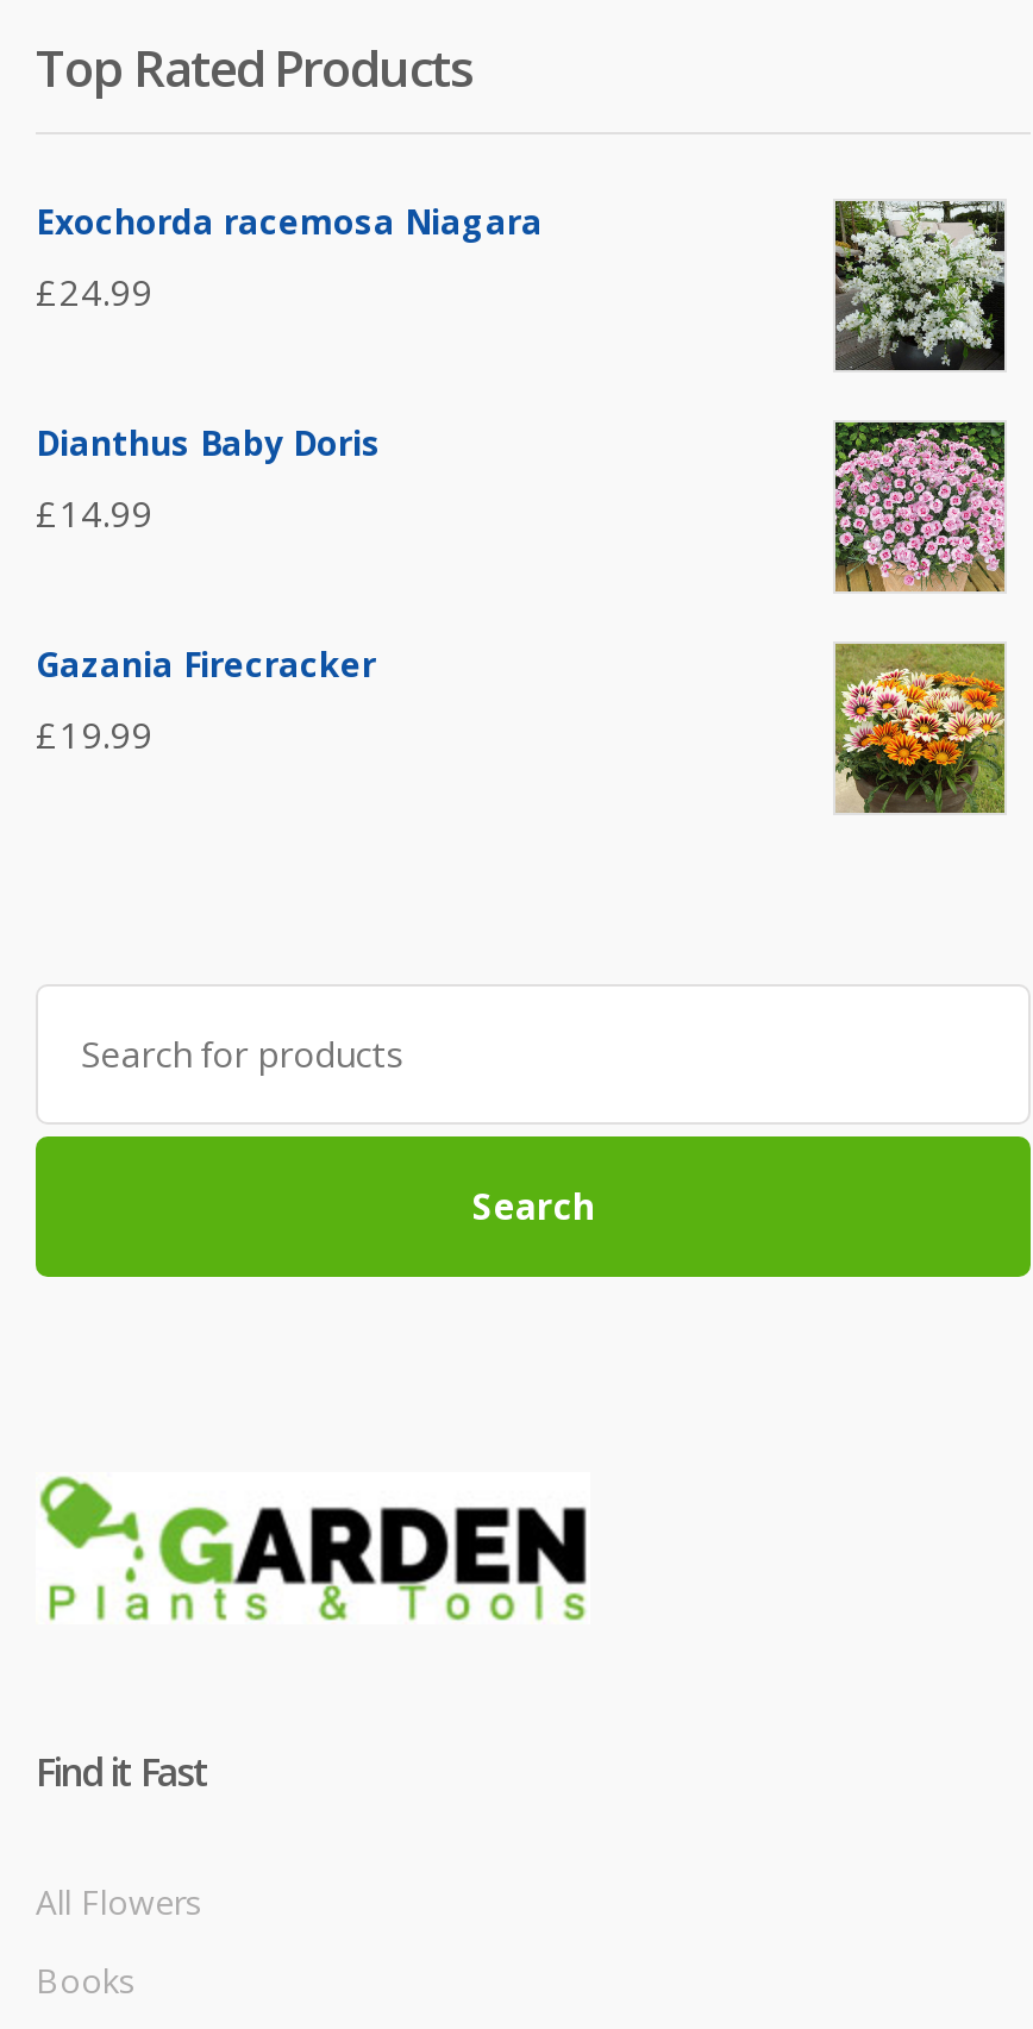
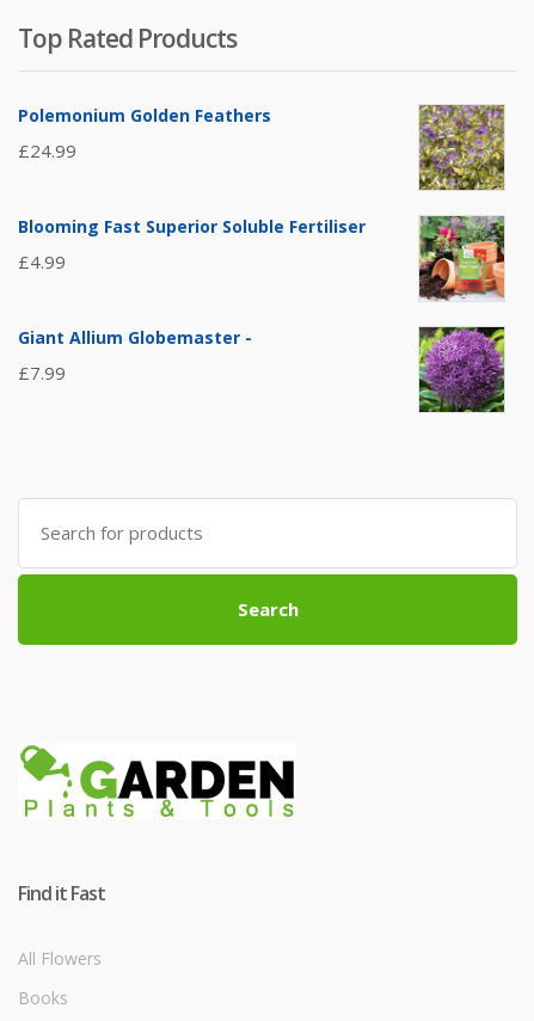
[36,200,543,245] Exochorda racemosa Niagara -> [18,104,271,127] Polemonium Golden Feathers
[833,199,1007,372] [image] -> [418,104,505,191] [image]
[36,421,381,466] Dianthus Baby Doris -> [18,215,366,238] Blooming Fast Superior Soluble Fertiliser
[833,422,1007,594] [image] -> [418,216,505,301] [image]
[36,490,152,538] £14.99 -> [18,250,66,274] £4.99
[36,642,376,688] Gazania Firecracker -> [18,326,252,349] Giant Allium Globemaster -
[833,641,1007,815] [image] -> [418,326,505,413] [image]
[36,711,152,759] £19.99 -> [18,361,66,385] £7.99

